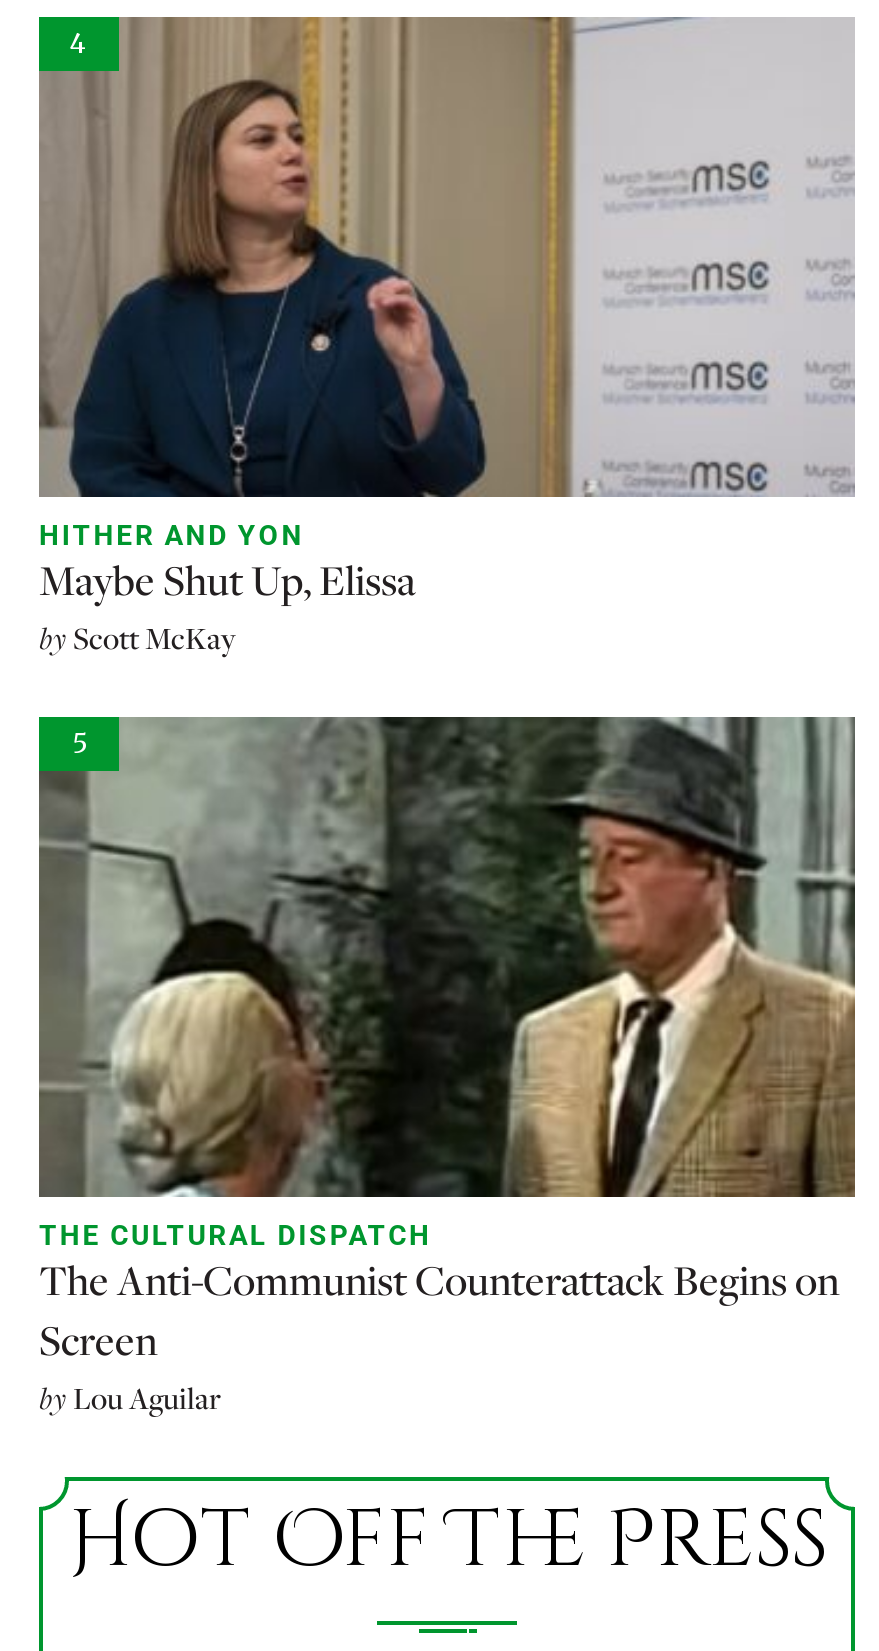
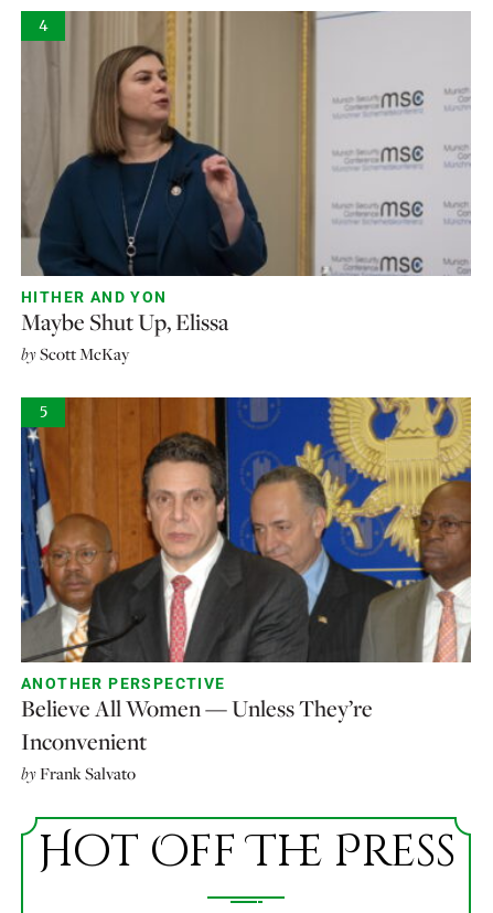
[37,715,857,1417] [image] | THE CULTURAL DISPATCH | The Anti-Communist Counterattack Begins on | Screen | by Lou Aguilar -> [20,396,472,784] [image] | ANOTHER PERSPECTIVE | Believe All Women — Unless They’re | Inconvenient | by Frank Salvato

